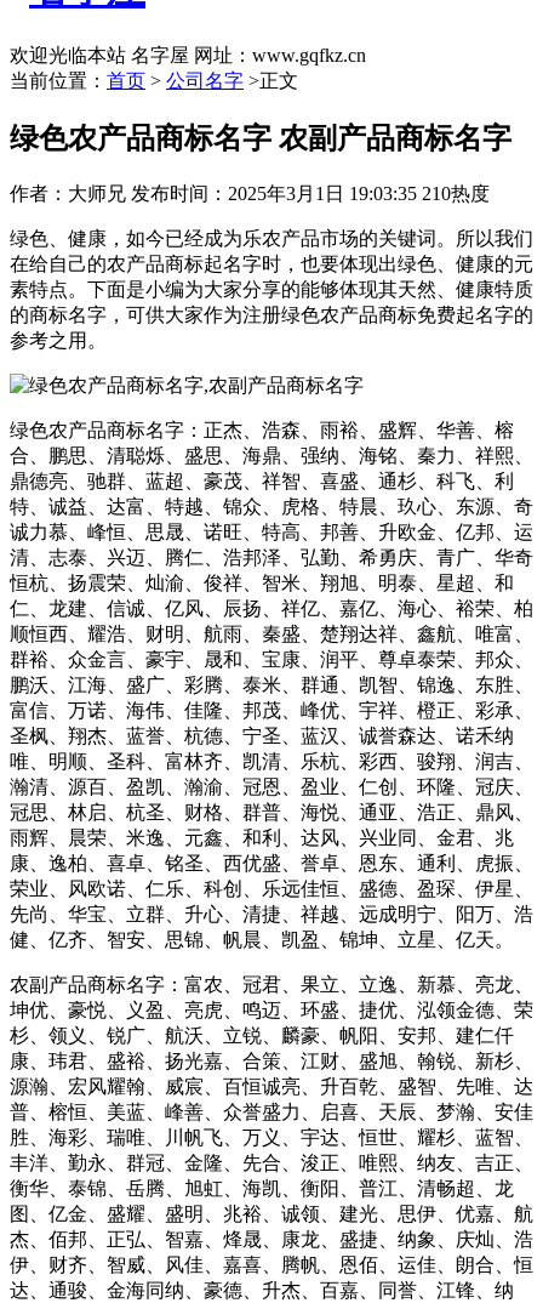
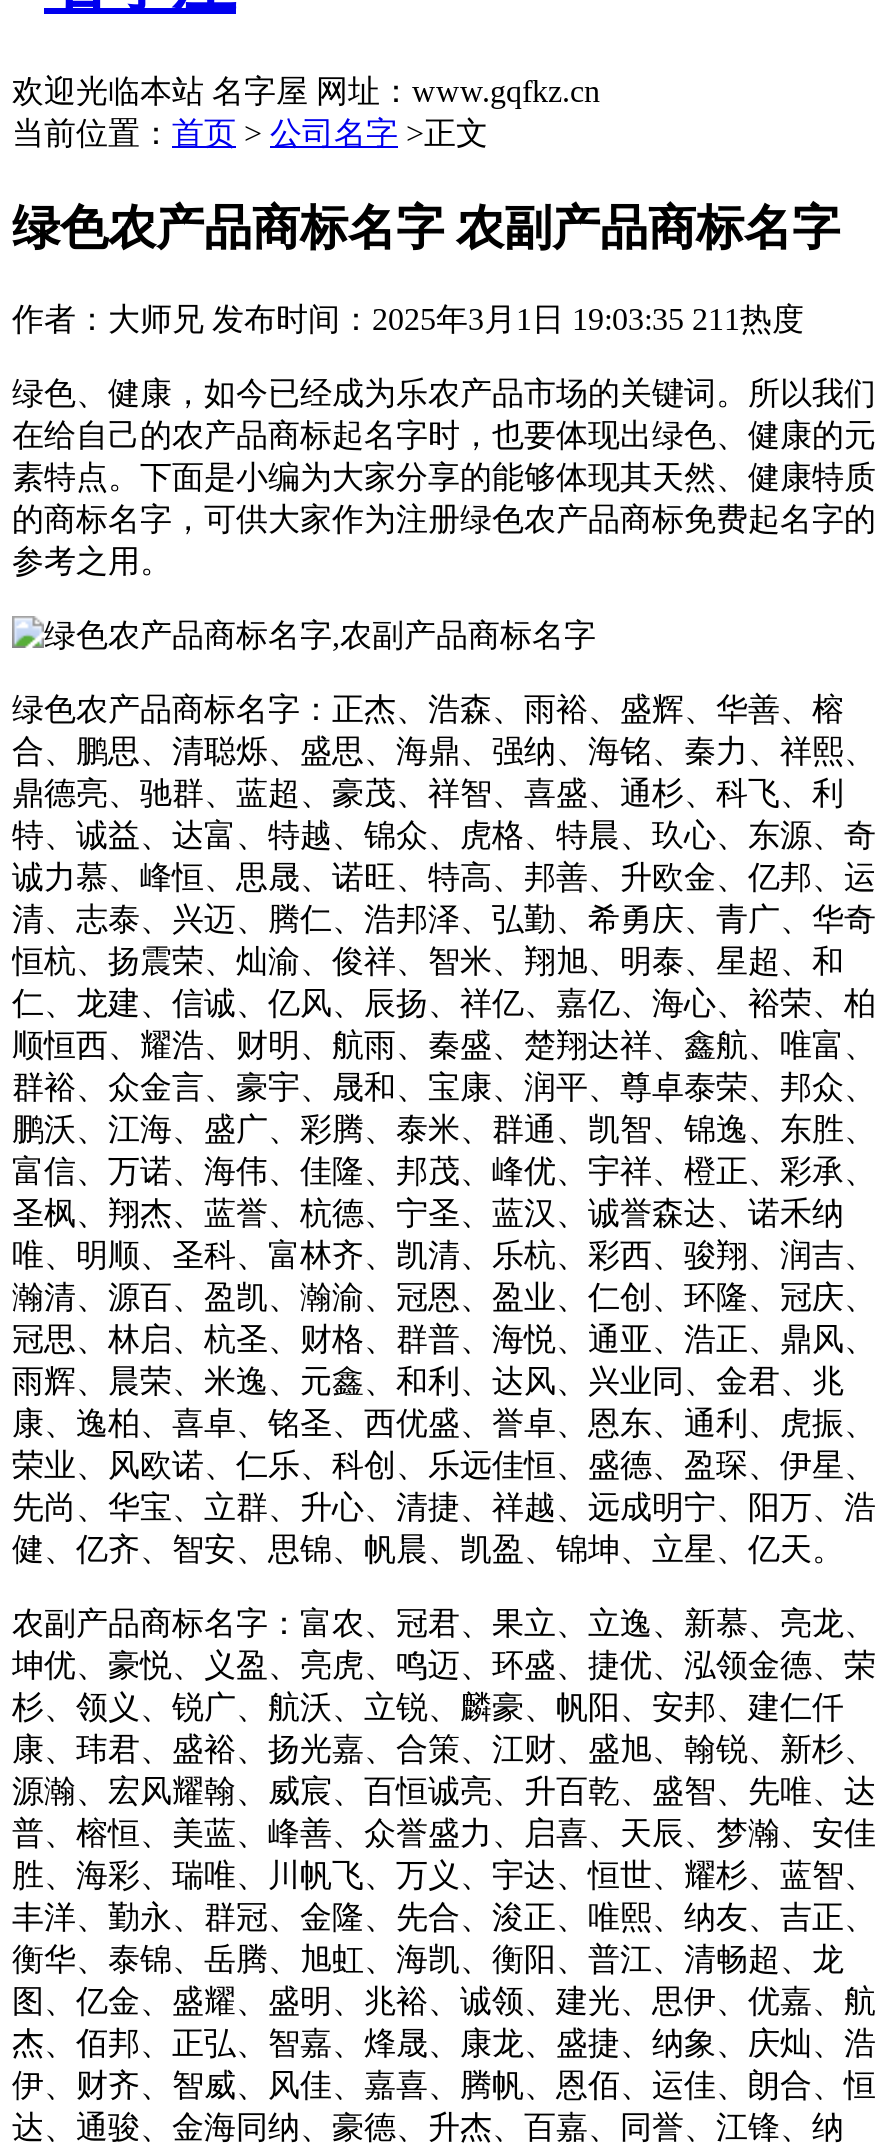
[10,183,490,203] 作者：大师兄 发布时间：2025年3月1日 19:03:35 210热度 -> [12,301,804,335] 作者：大师兄 发布时间：2025年3月1日 19:03:35 211热度

